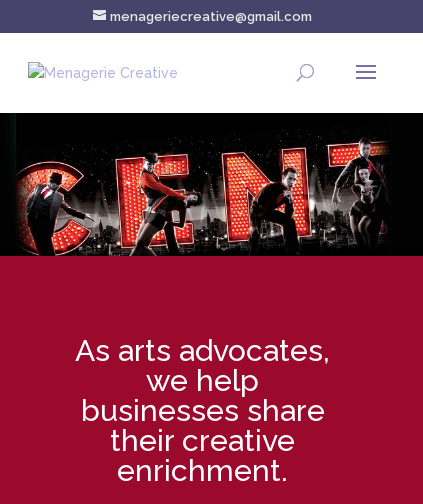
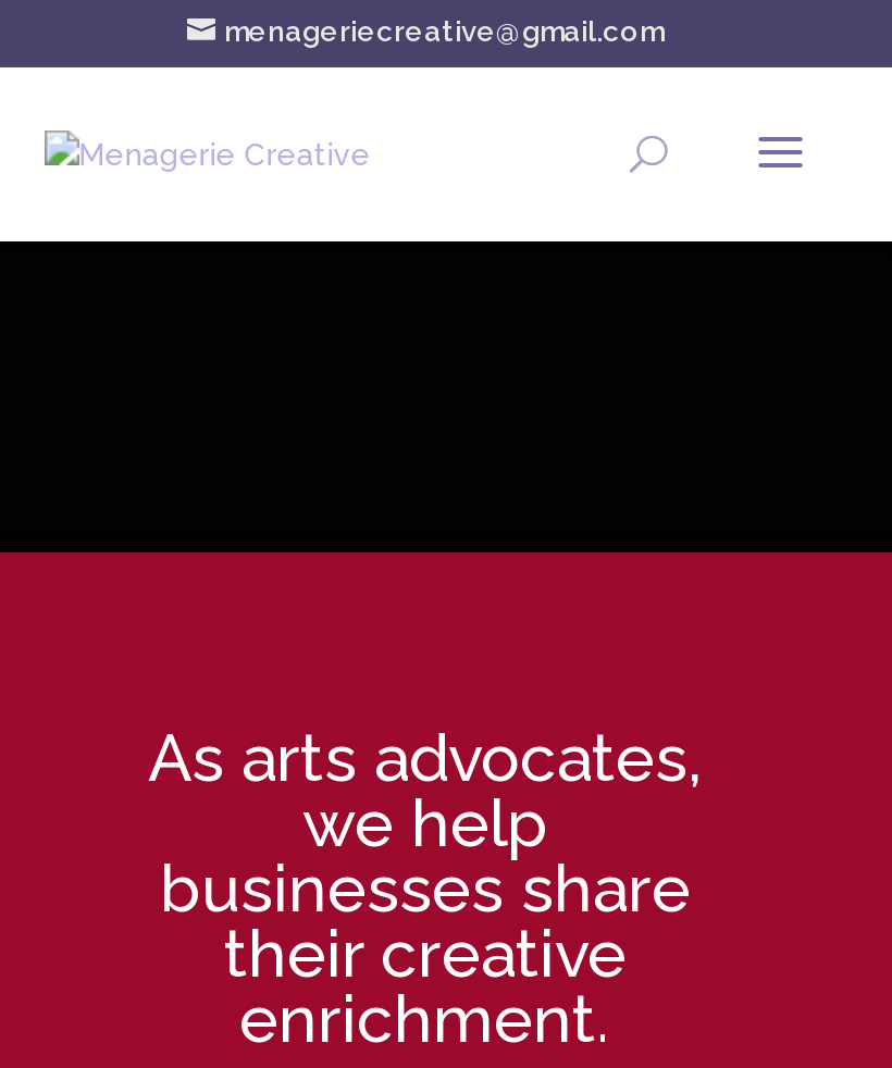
[17,139,386,256] [image] -> none

